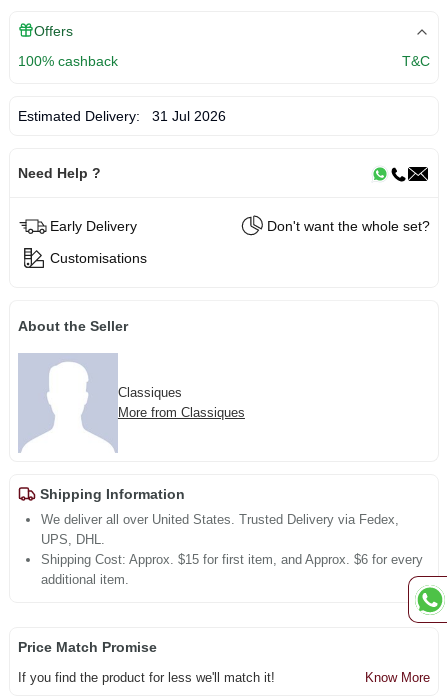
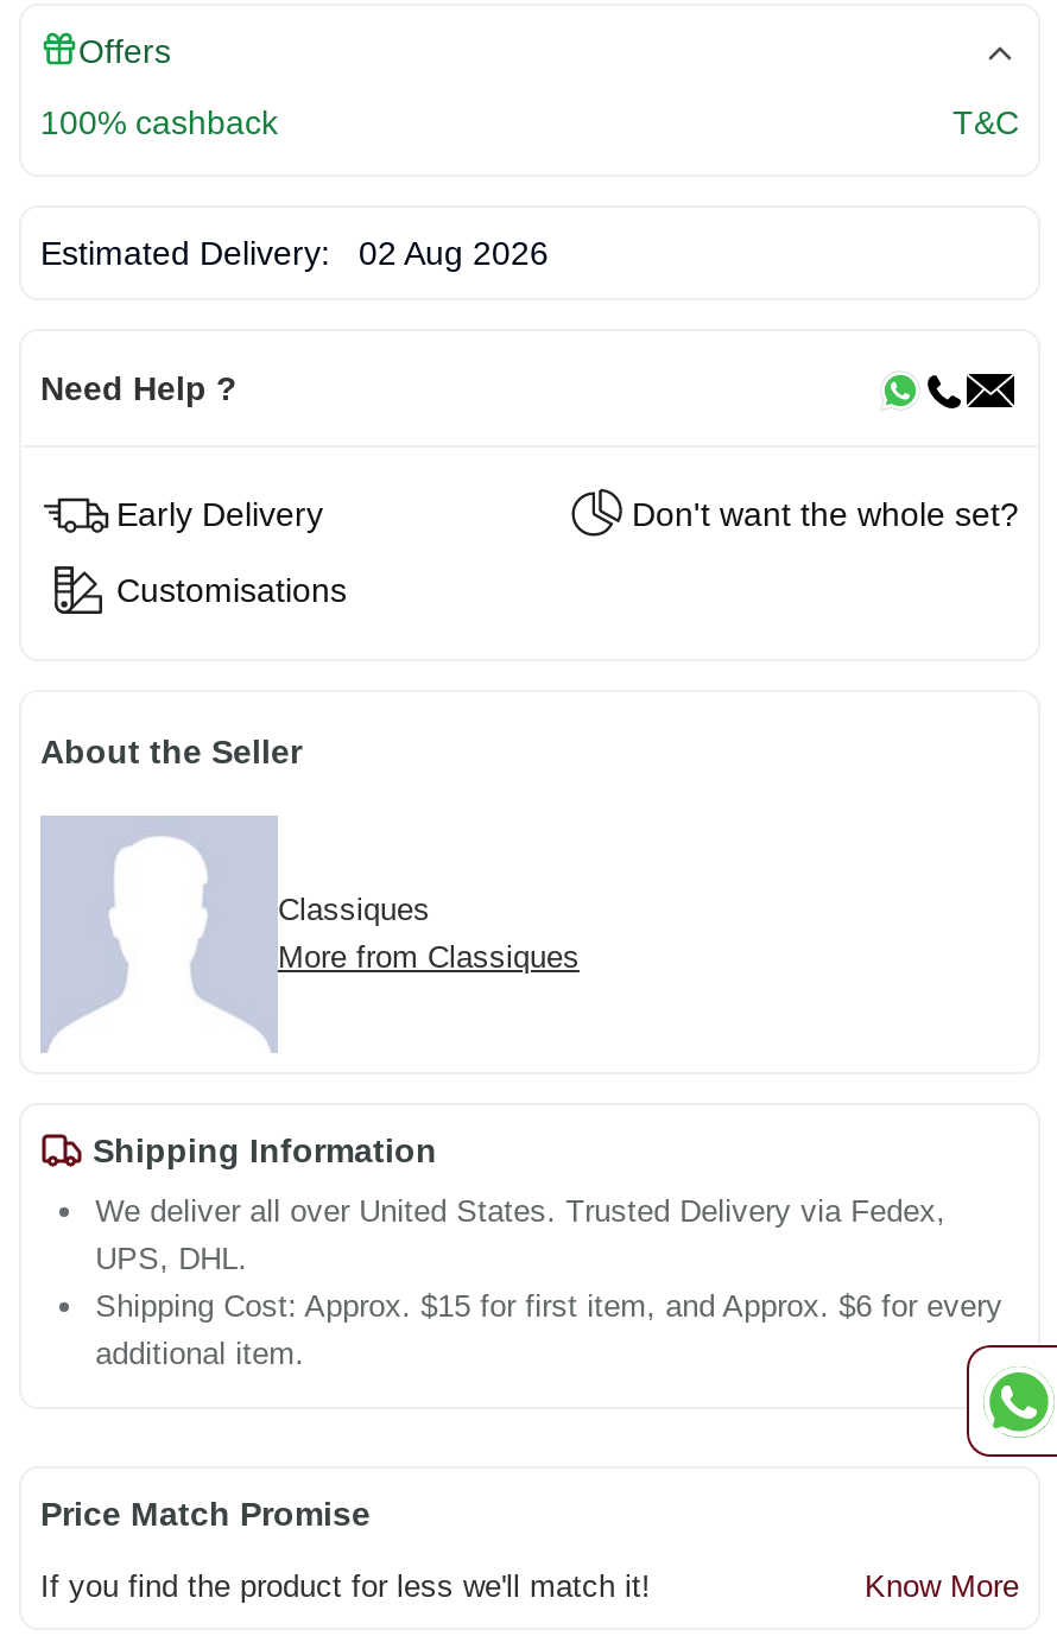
[18,108,226,124] Estimated Delivery: 31 Jul 2026 -> [40,233,549,271] Estimated Delivery: 02 Aug 2026

